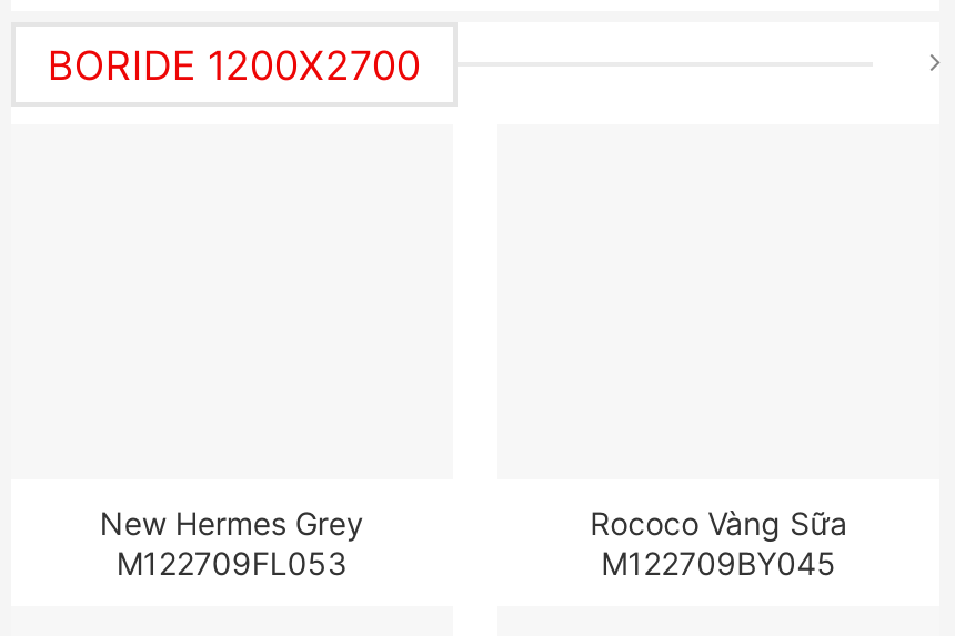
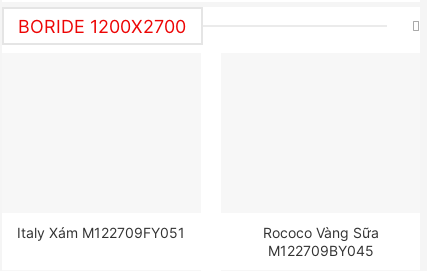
[100,503,364,581] New Hermes Grey | M122709FL053 -> [17,224,185,241] Italy Xám M122709FY051

